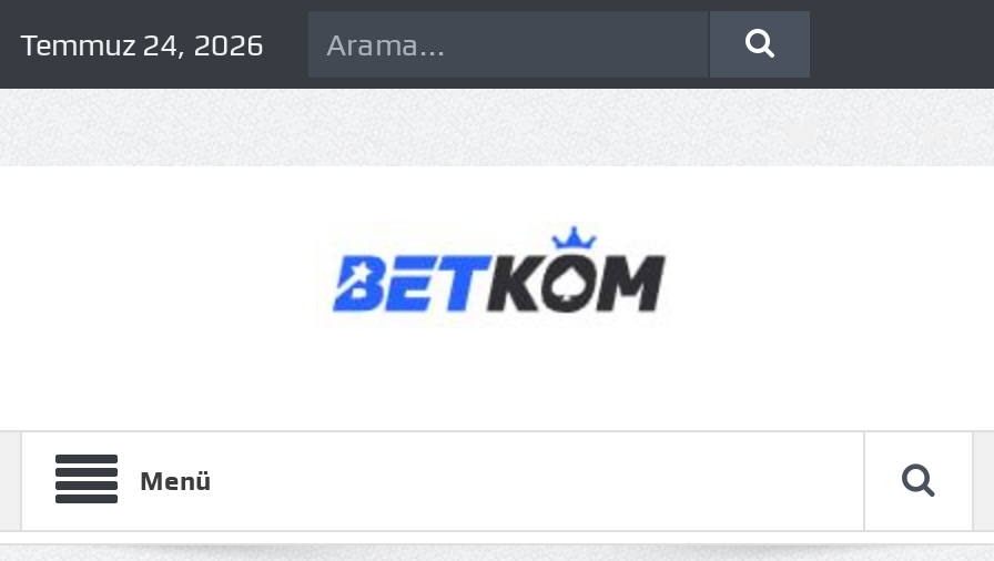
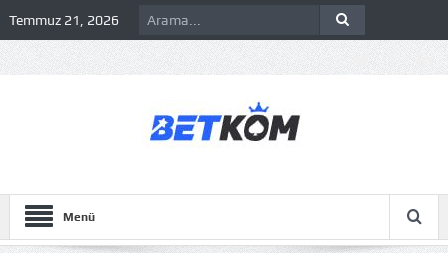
[20,27,264,62] Temmuz 24, 2026 -> [9,12,119,28] Temmuz 21, 2026

